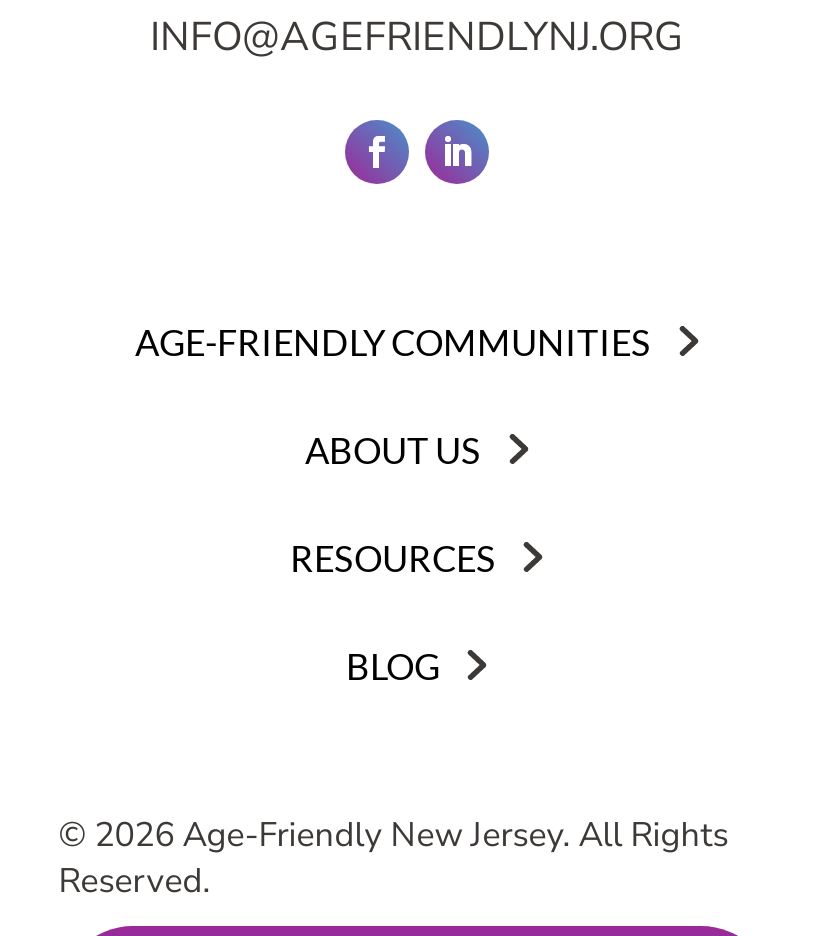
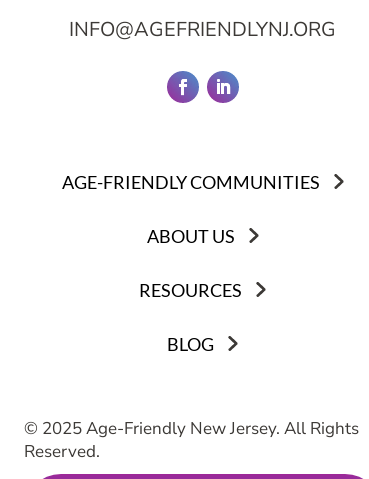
[59,811,729,857] © 2026 Age-Friendly New Jersey. All Rights -> [24,417,359,440] © 2025 Age-Friendly New Jersey. All Rights

